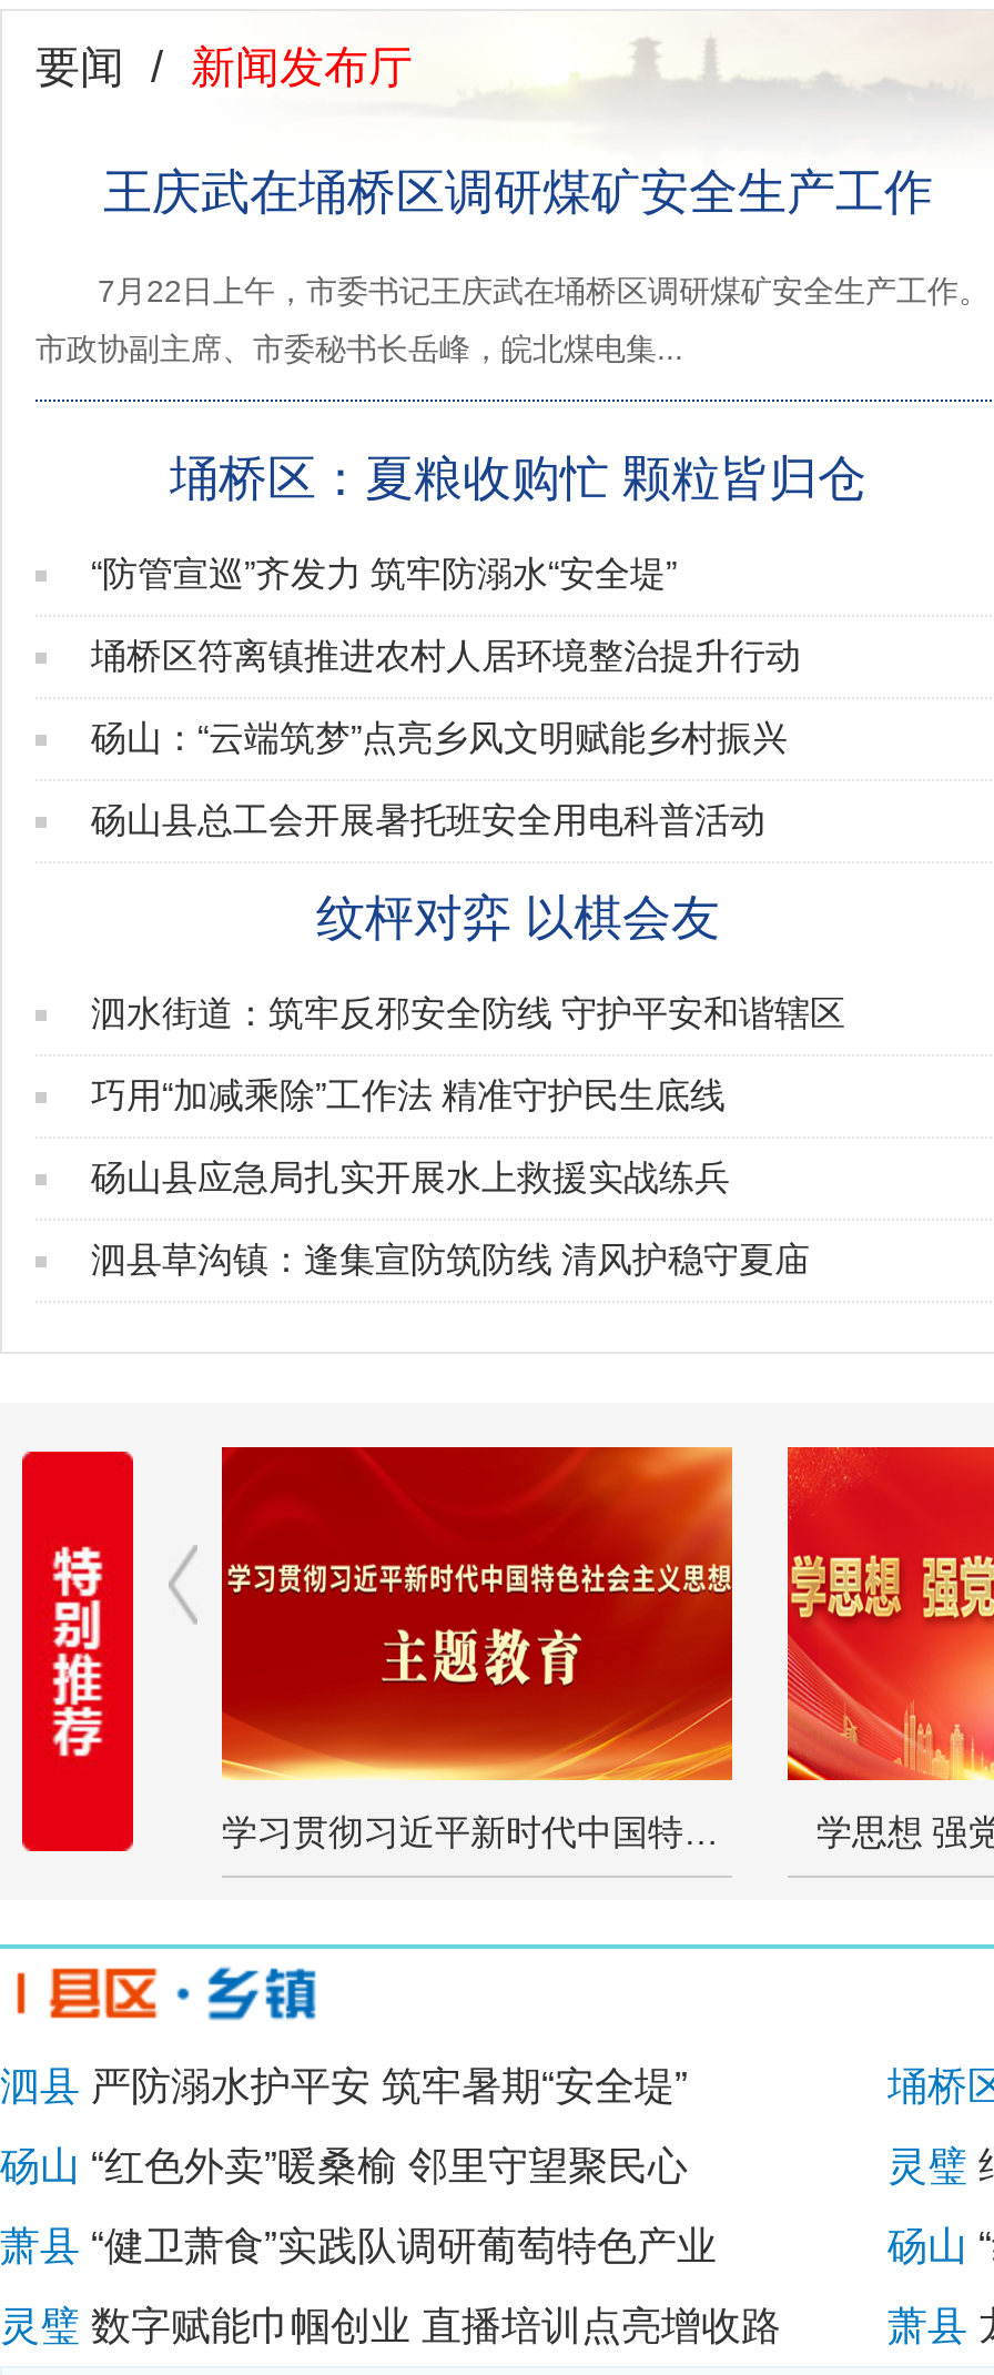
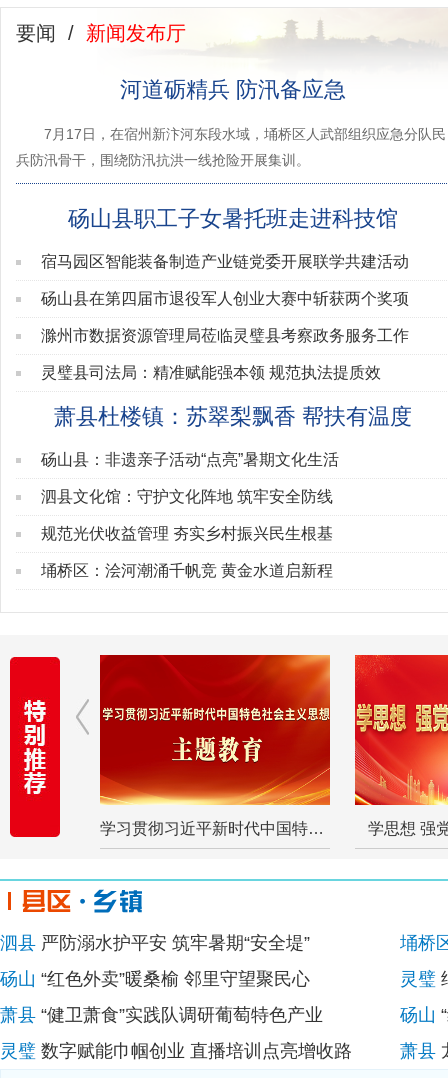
[103,164,933,220] 王庆武在埇桥区调研煤矿安全生产工作 -> [120,77,346,102] 河道砺精兵 防汛备应急
[98,273,990,309] 7月22日上午，市委书记王庆武在埇桥区调研煤矿安全生产工作。 -> [44,126,446,142] 7月17日，在宿州新汴河东段水域，埇桥区人武部组织应急分队民
[35,331,683,366] 市政协副主席、市委秘书长岳峰，皖北煤电集... -> [16,152,310,168] 兵防汛骨干，围绕防汛抗洪一线抢险开展集训。
[170,451,866,506] 埇桥区：夏粮收购忙 颗粒皆归仓 -> [68,206,398,231] 砀山县职工子女暑托班走进科技馆
[91,555,677,593] “防管宣巡”齐发力 筑牢防溺水“安全堤” -> [41,253,409,270] 宿马园区智能装备制造产业链党委开展联学共建活动
[91,637,801,675] 埇桥区符离镇推进农村人居环境整治提升行动 -> [41,290,409,307] 砀山县在第四届市退役军人创业大赛中斩获两个奖项
[91,719,788,757] 砀山：“云端筑梦”点亮乡风文明赋能乡村振兴 -> [41,327,409,344] 滁州市数据资源管理局莅临灵璧县考察政务服务工作
[91,801,765,839] 砀山县总工会开展暑托班安全用电科普活动 -> [41,364,381,381] 灵璧县司法局：精准赋能强本领 规范执法提质效
[316,890,720,946] 纹枰对弈 以棋会友 -> [54,404,412,429] 萧县杜楼镇：苏翠梨飘香 帮扶有温度
[91,994,845,1032] 泗水街道：筑牢反邪安全防线 守护平安和谐辖区 -> [41,451,339,468] 砀山县：非遗亲子活动“点亮”暑期文化生活
[91,1077,726,1114] 巧用“加减乘除”工作法 精准守护民生底线 -> [41,488,333,505] 泗县文化馆：守护文化阵地 筑牢安全防线
[91,1159,730,1196] 砀山县应急局扎实开展水上救援实战练兵 -> [41,525,333,542] 规范光伏收益管理 夯实乡村振兴民生根基
[91,1241,810,1279] 泗县草沟镇：逢集宣防筑防线 清风护稳守夏庙 -> [41,562,333,579] 埇桥区：浍河潮涌千帆竞 黄金水道启新程

